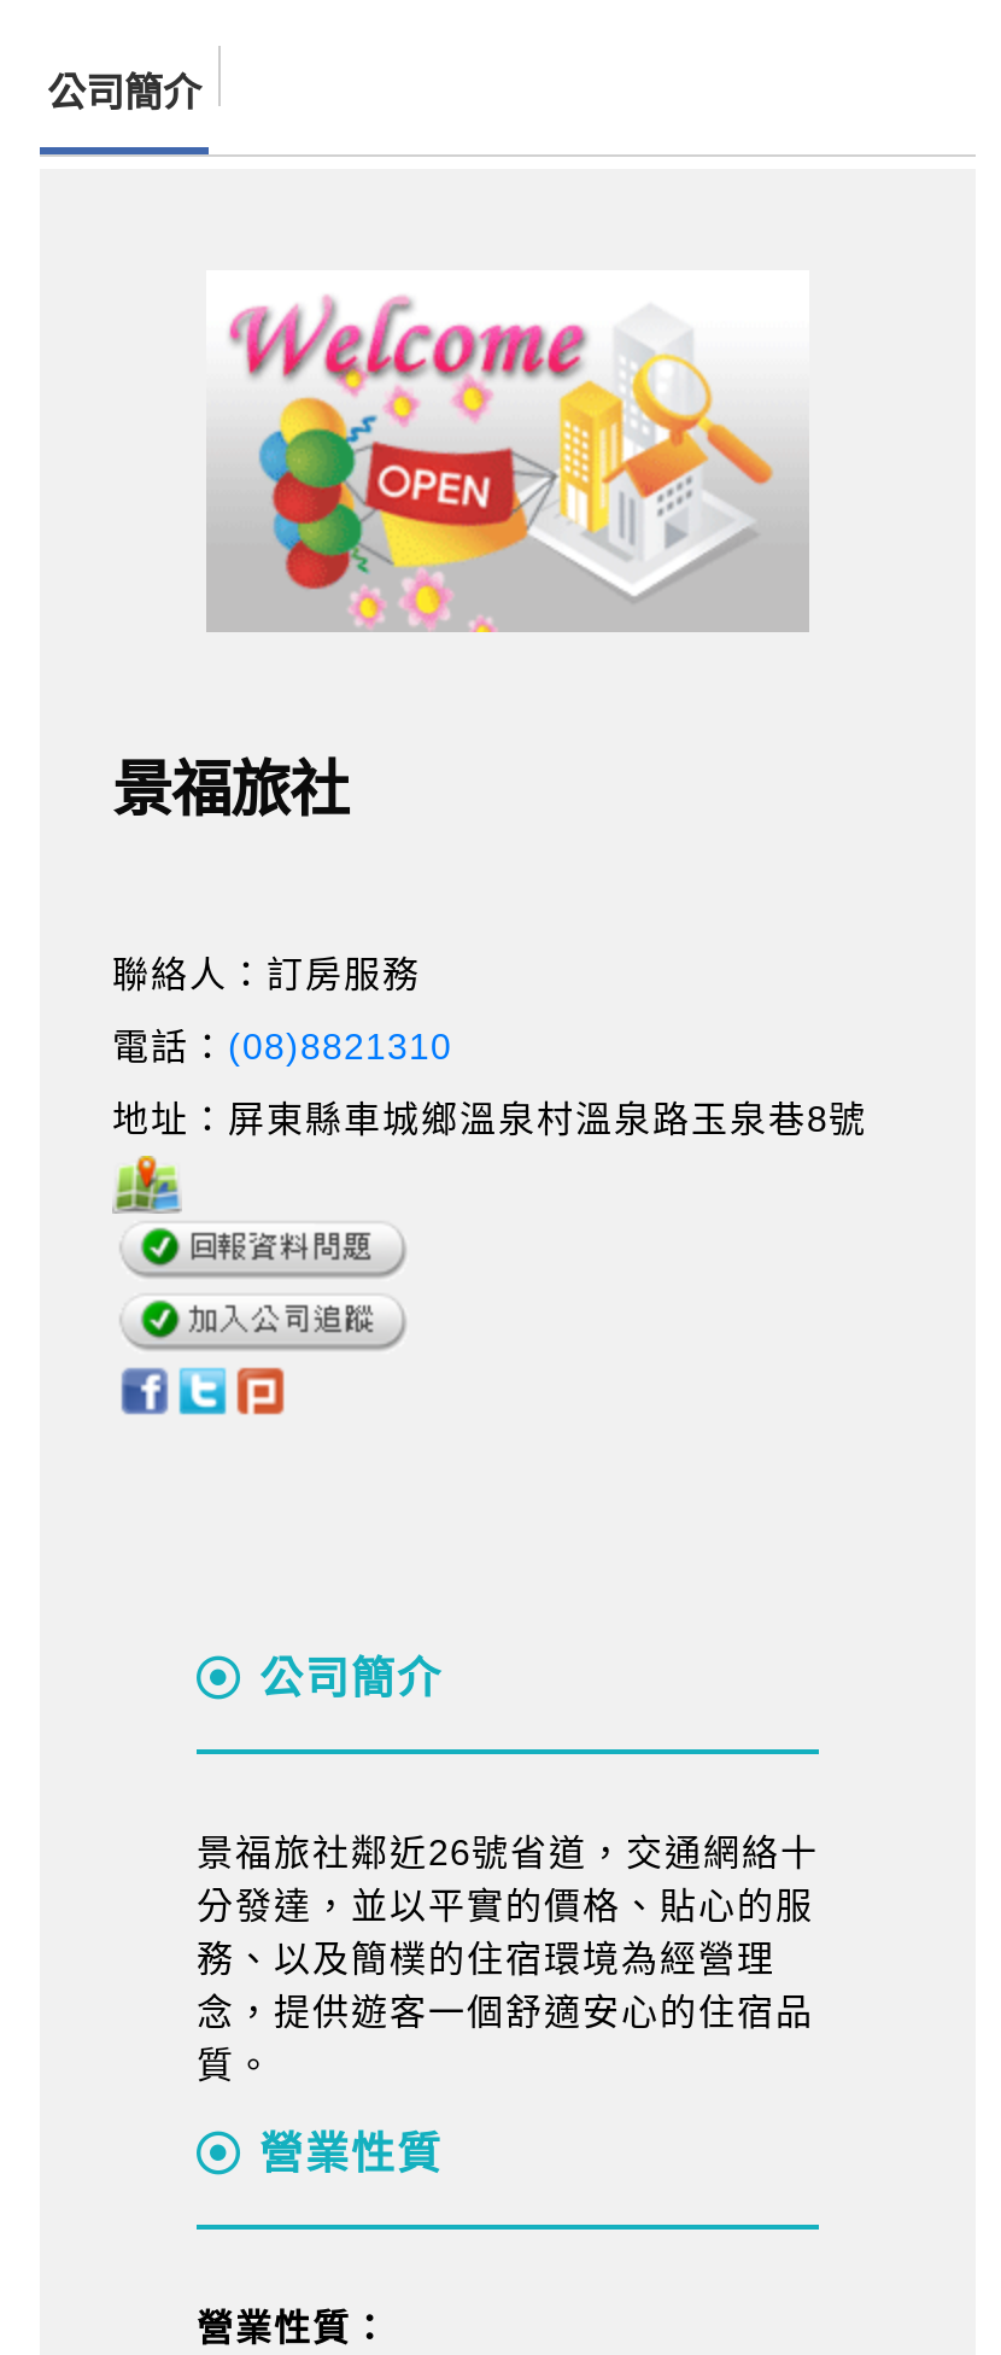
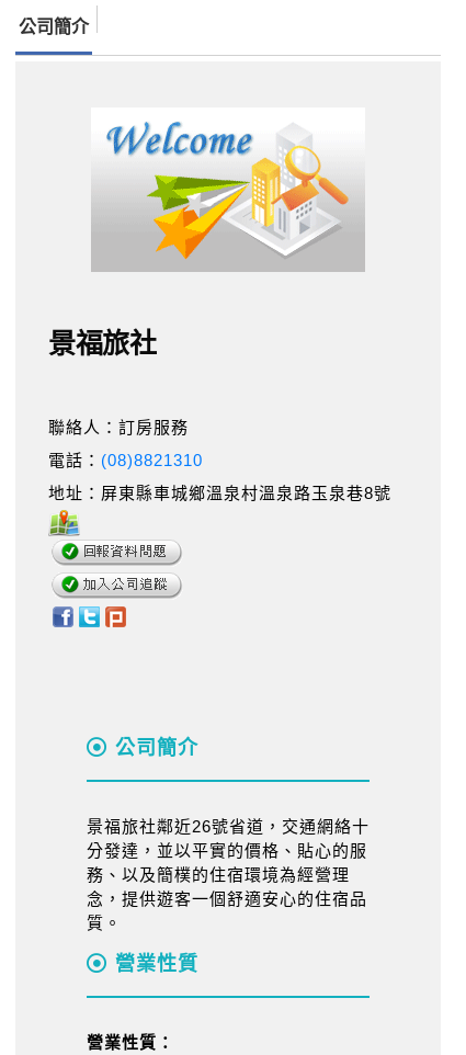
[228,294,590,635] [image] -> [102,120,264,272] [image]

